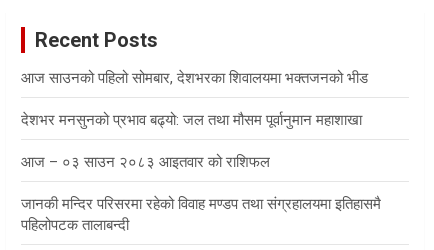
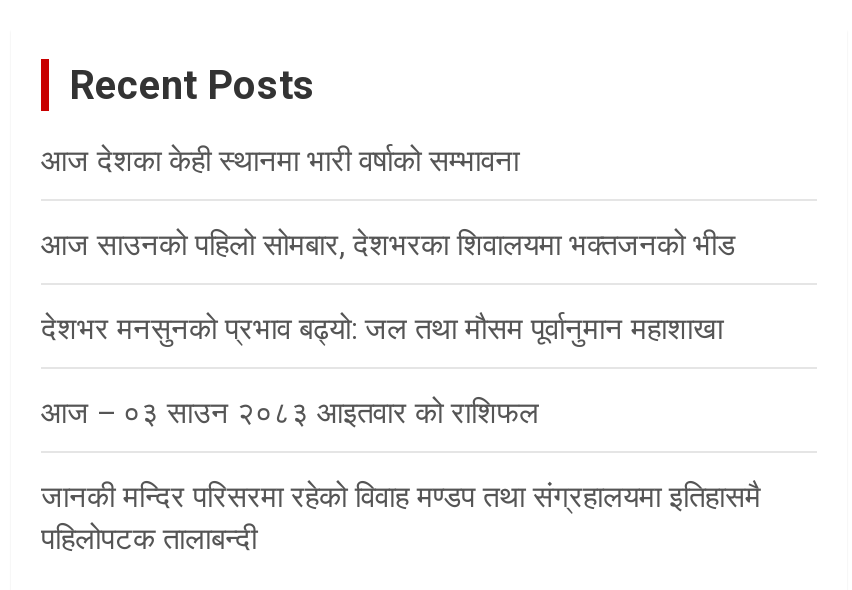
none -> [41,143,519,179] आज देशका केही स्थानमा भारी वर्षाको सम्भावना

